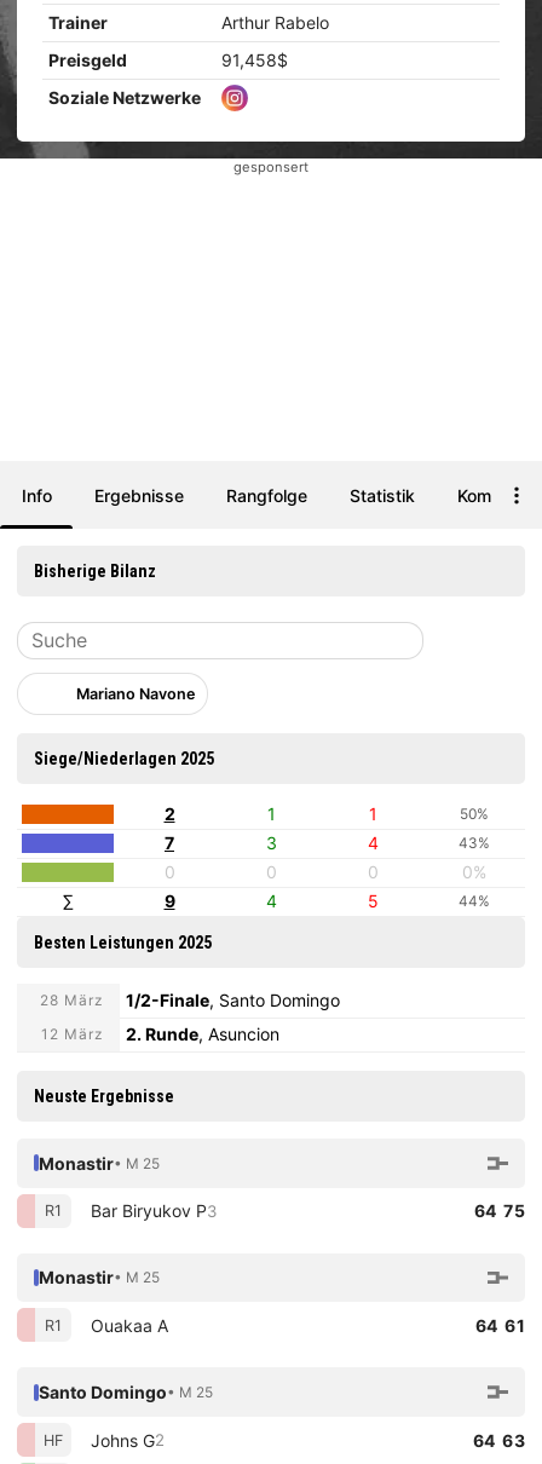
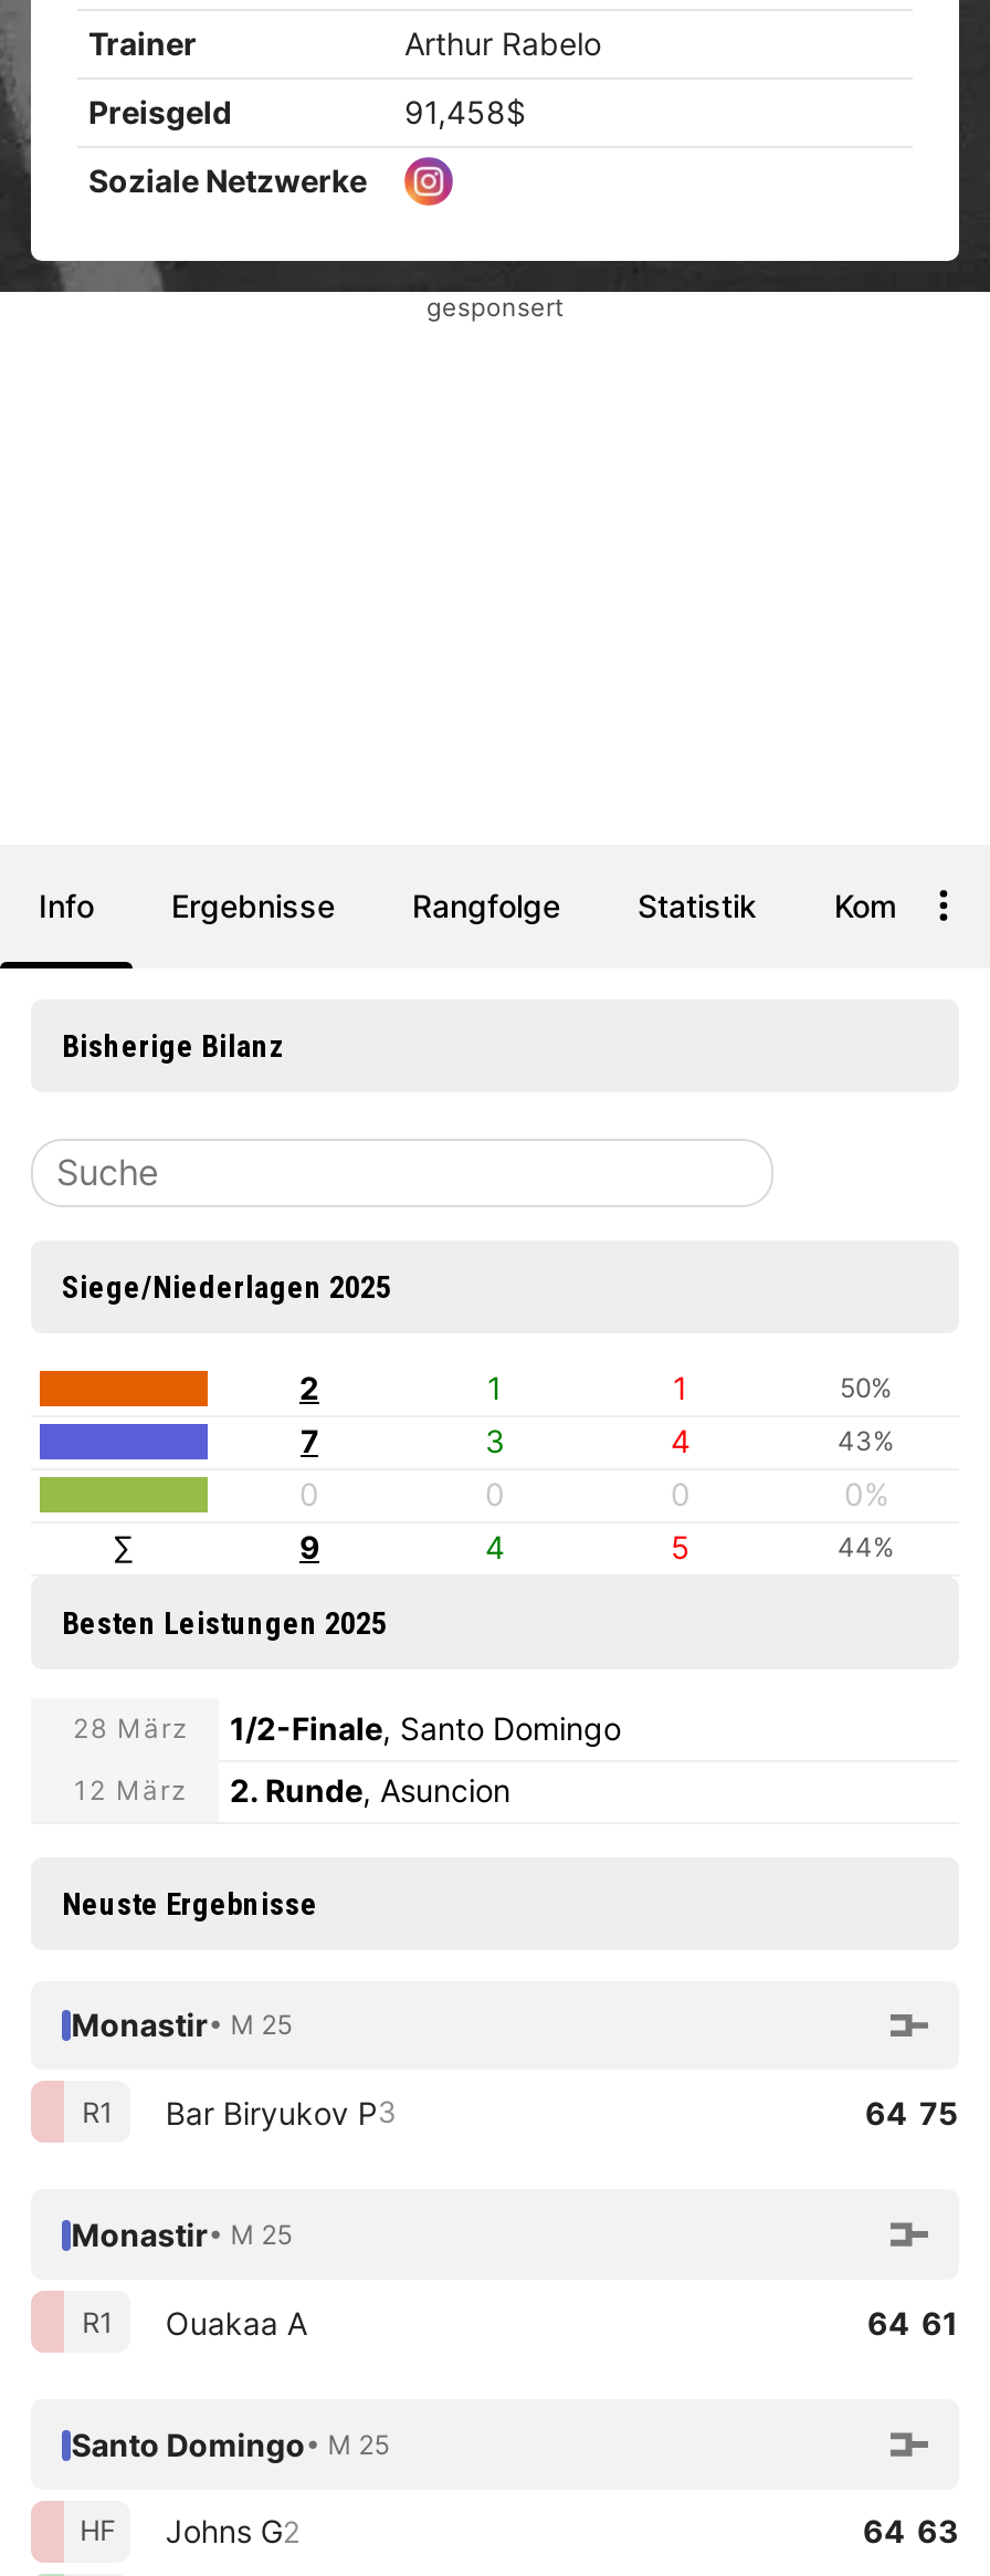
[72,685,195,703] Mariano Navone -> none

